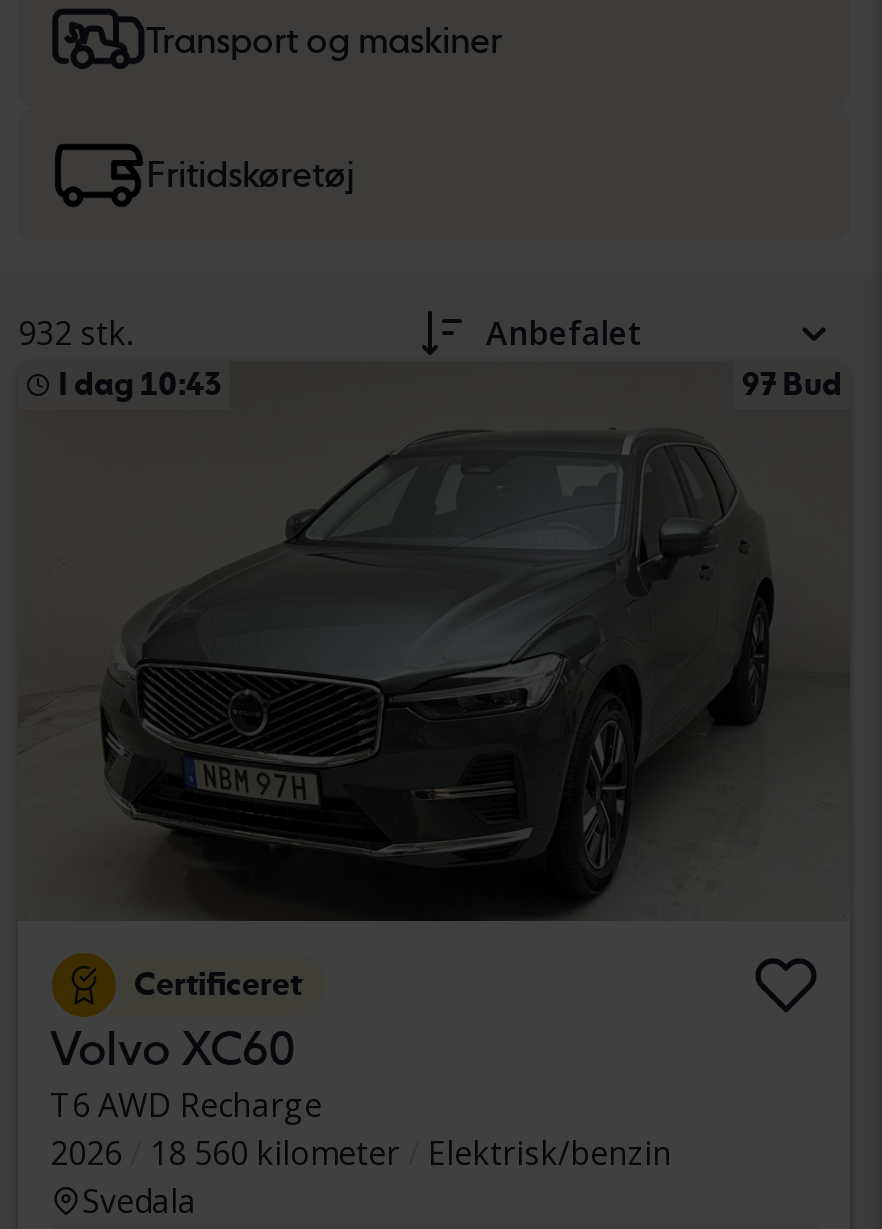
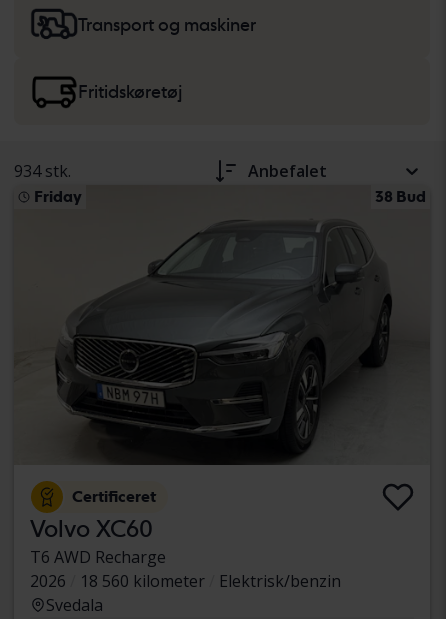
[18,312,132,356] 932 stk. -> [14,160,71,182] 934 stk.
[58,366,842,404] I dag 10:43 | 97 Bud -> [34,187,426,206] Friday | 38 Bud

